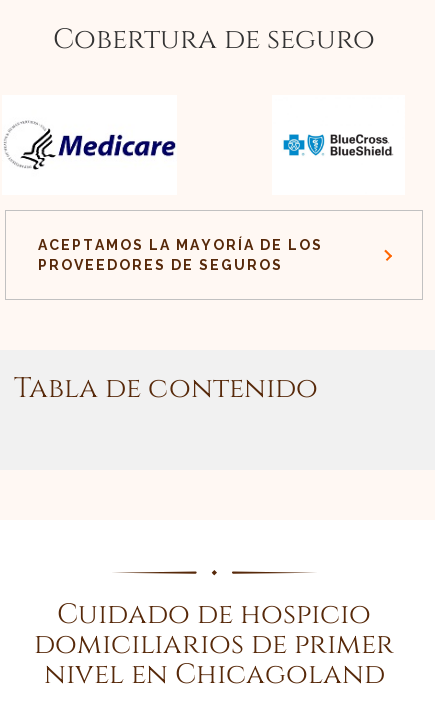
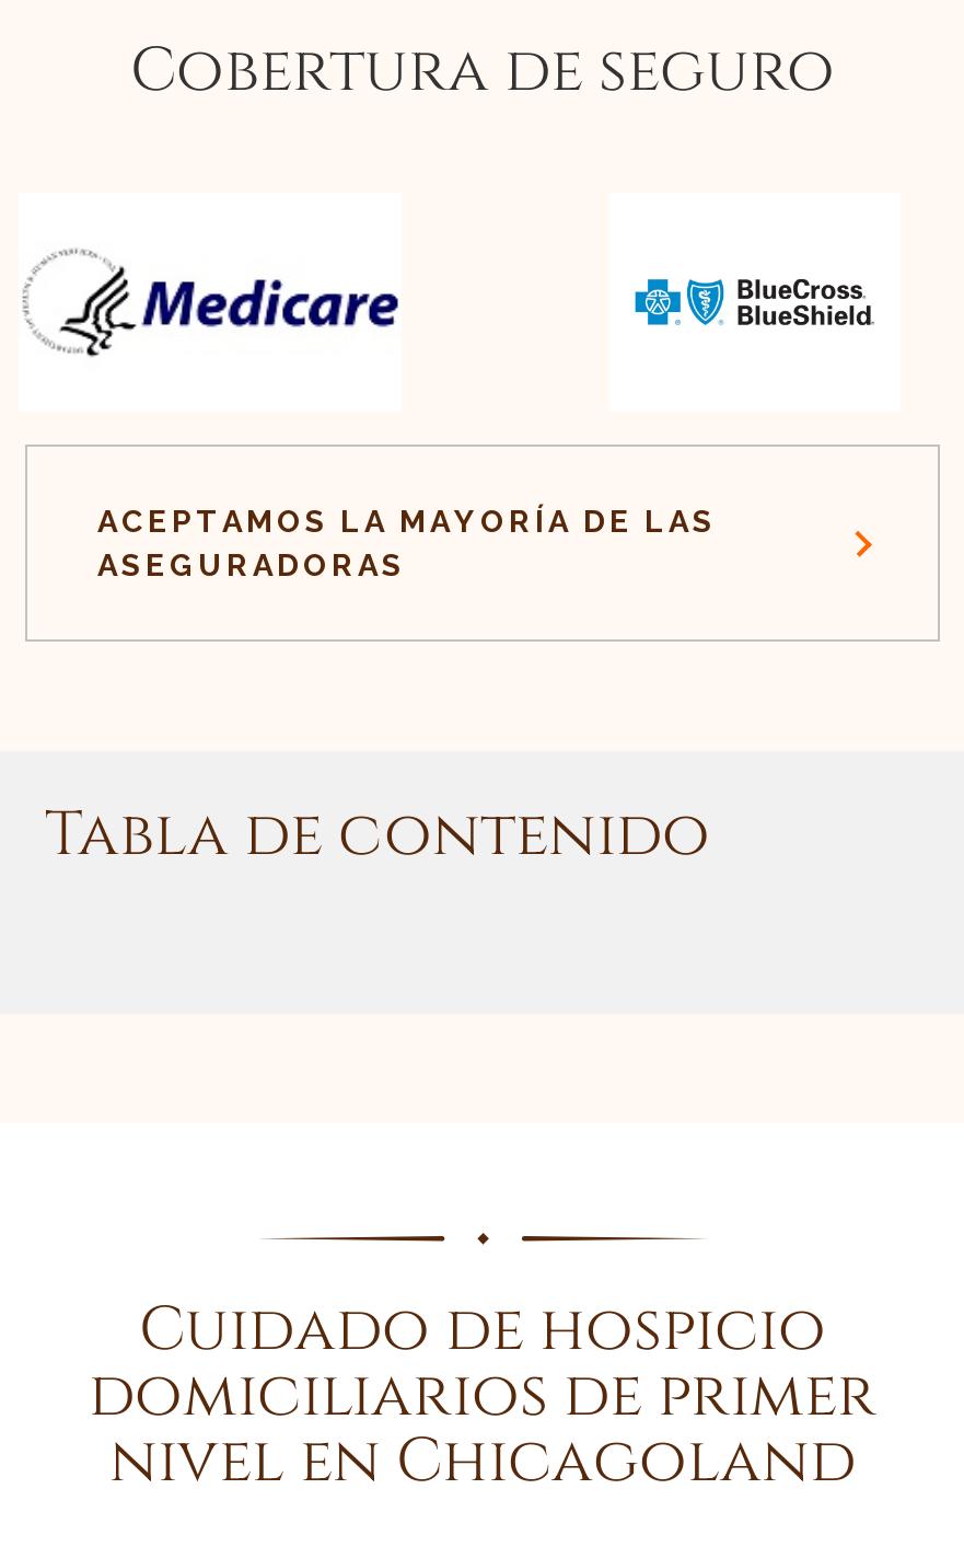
[38,237,323,273] ACEPTAMOS LA MAYORÍA DE LOS | PROVEEDORES DE SEGUROS -> [97,504,717,582] ACEPTAMOS LA MAYORÍA DE LAS | ASEGURADORAS

